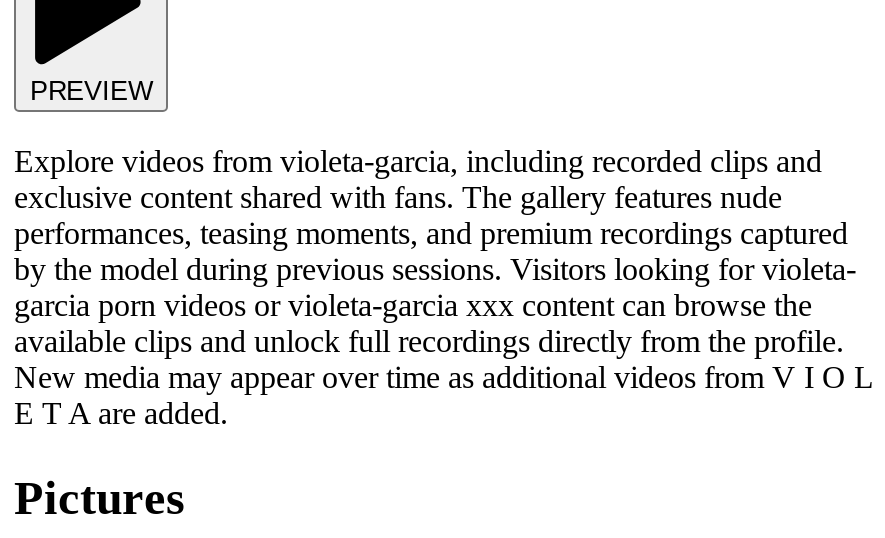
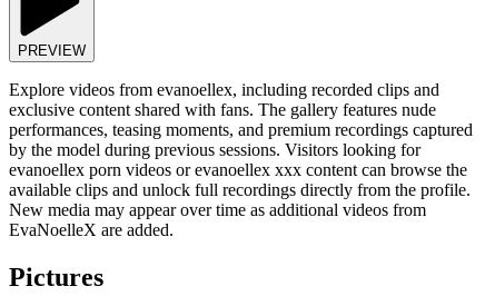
[14,144,822,178] Explore videos from violeta-garcia, including recorded clips and -> [9,80,439,99] Explore videos from evanoellex, including recorded clips and
[14,252,856,322] by the model during previous sessions. Visitors looking for violeta- | garcia porn videos or violeta-garcia xxx content can browse the -> [9,140,467,179] by the model during previous sessions. Visitors looking for | evanoellex porn videos or evanoellex xxx content can browse the
[14,360,872,430] New media may appear over time as additional videos from V I O L | E T A are added. -> [9,201,426,239] New media may appear over time as additional videos from | EvaNoelleX are added.

